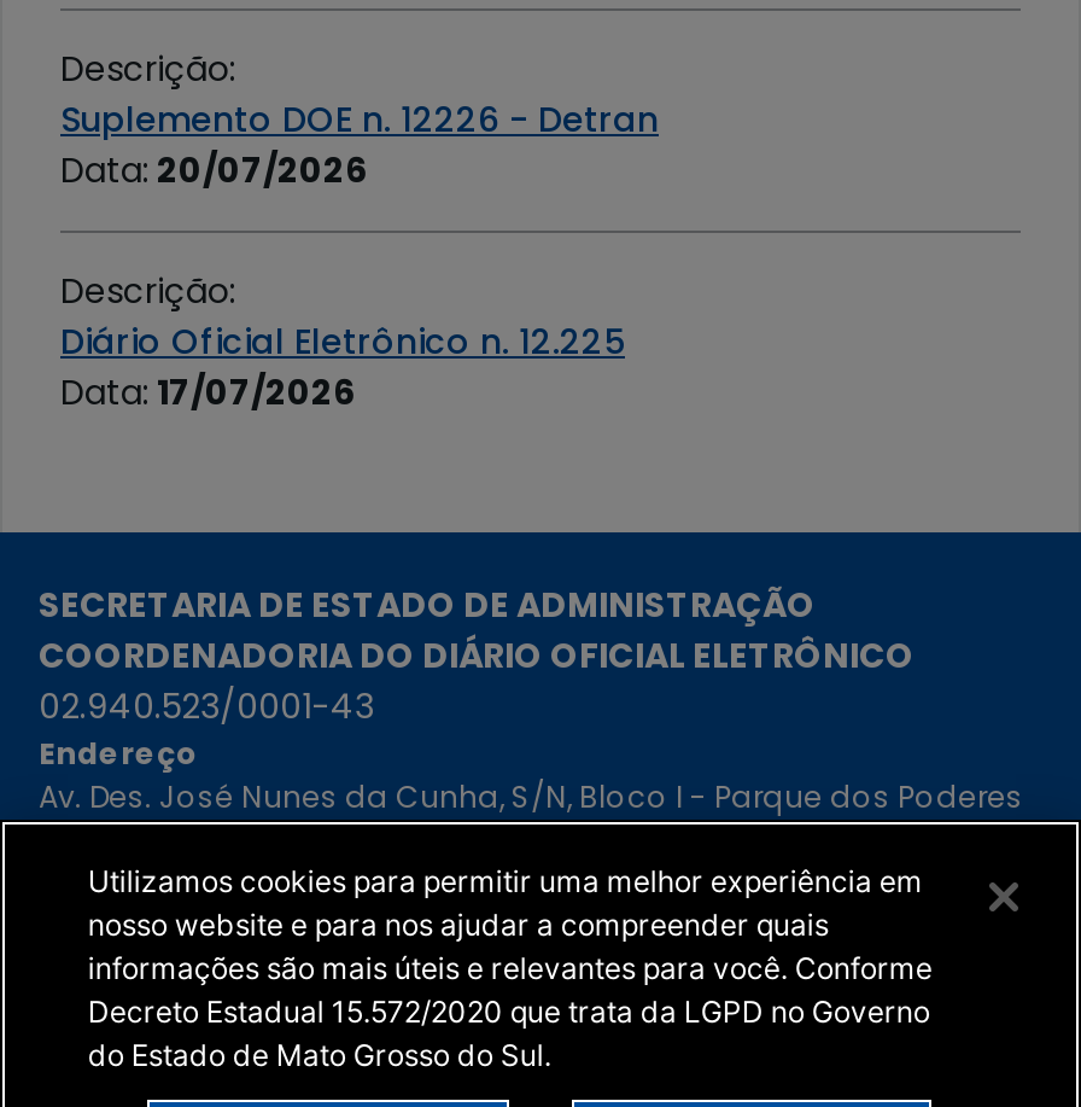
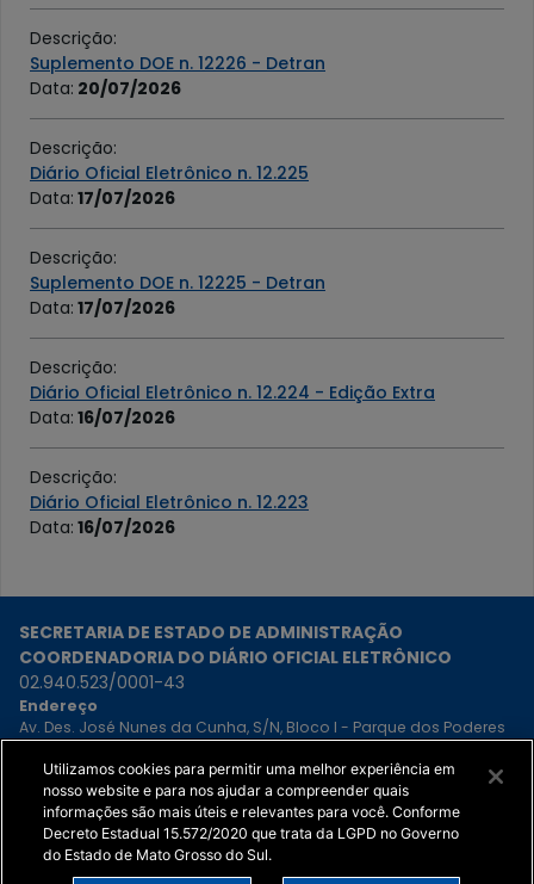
none -> [30,246,435,539] Descrição: | Suplemento DOE n. 12225 - Detran | Data: 17/07/2026 | Descrição: | Diário Oficial Eletrônico n. 12.224 - Edição Extra | Data: 16/07/2026 | Descrição: | Diário Oficial Eletrônico n. 12.223 | Data: 16/07/2026

